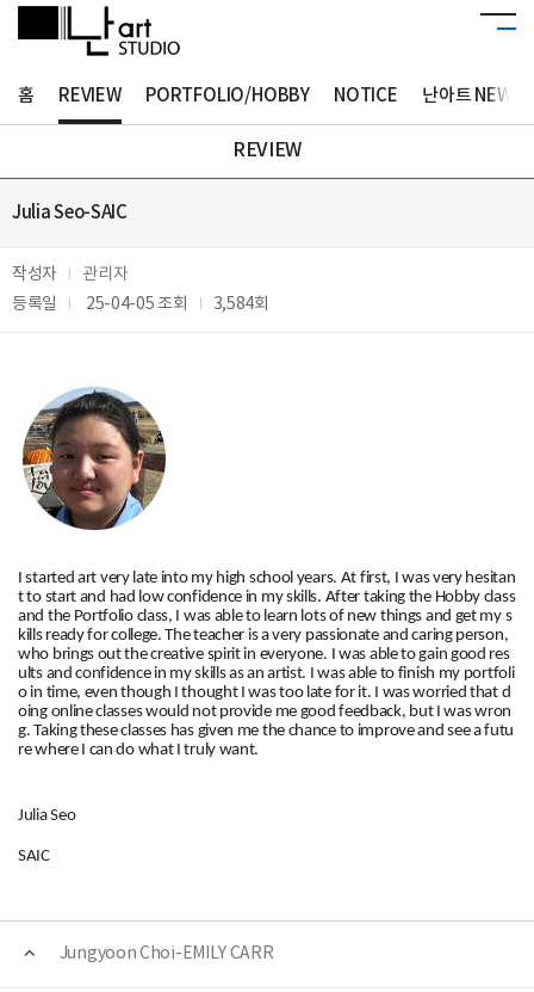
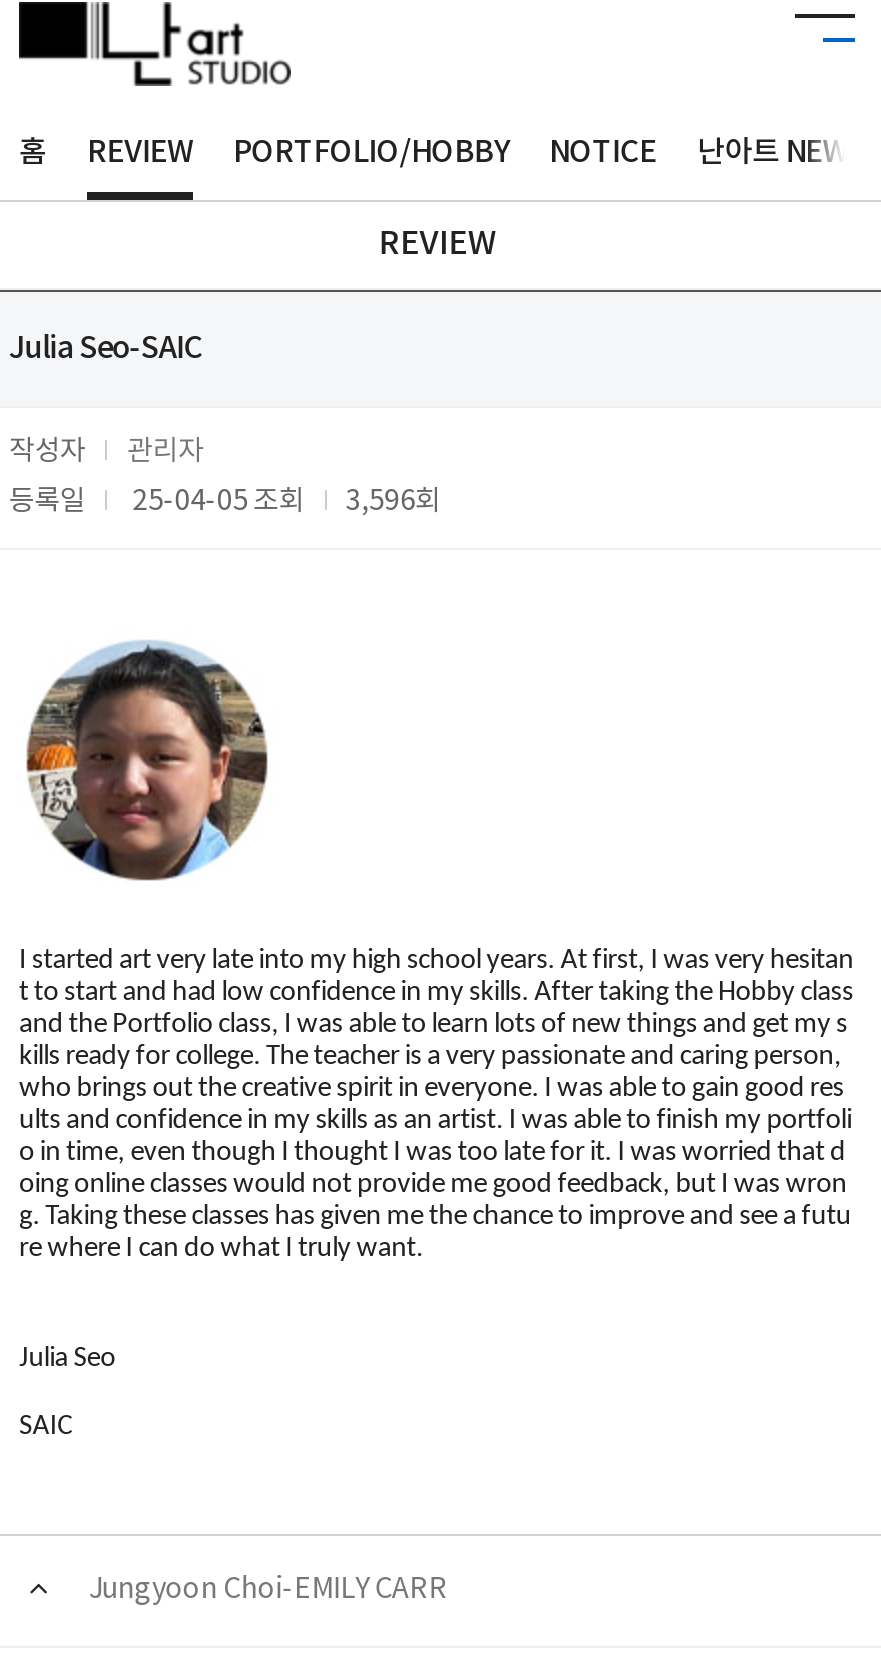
[12,295,269,314] 등록일 25-04-05 조회 3,584회 -> [9,486,440,518] 등록일 25-04-05 조회 3,596회

